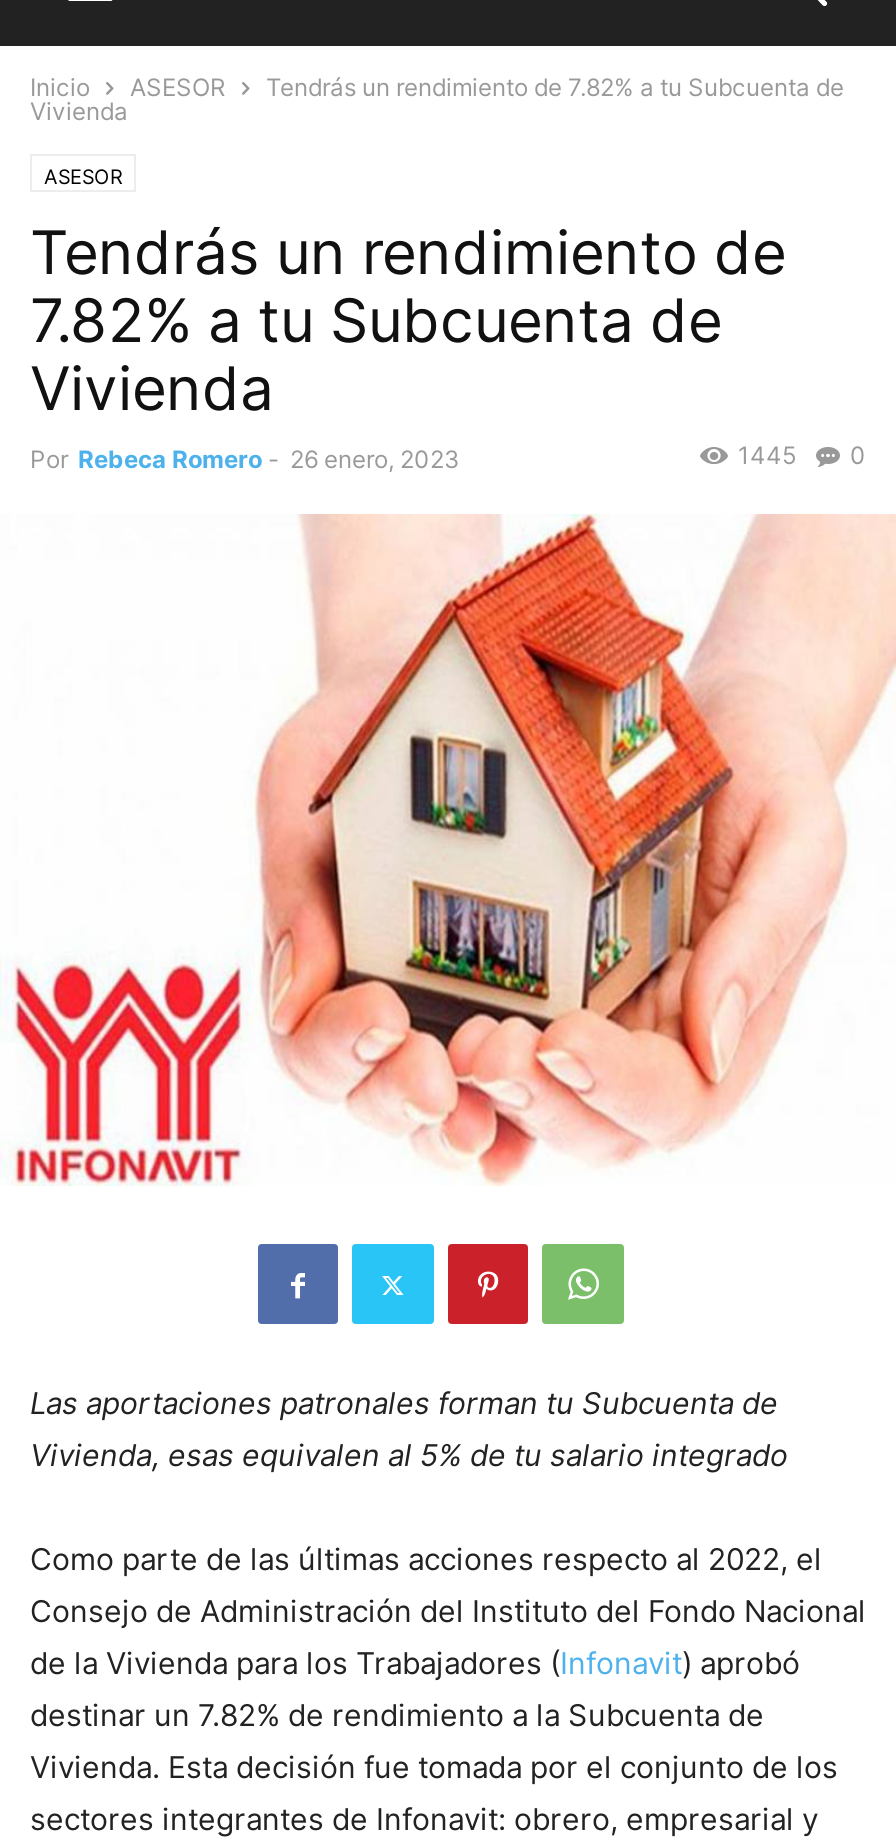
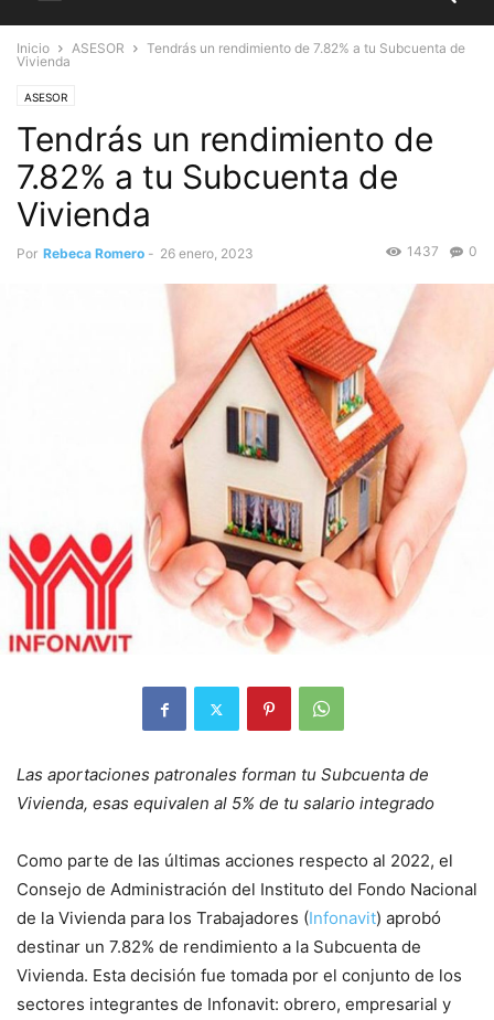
[738,440,866,470] 1445 0 -> [407,243,477,259] 1437 0

